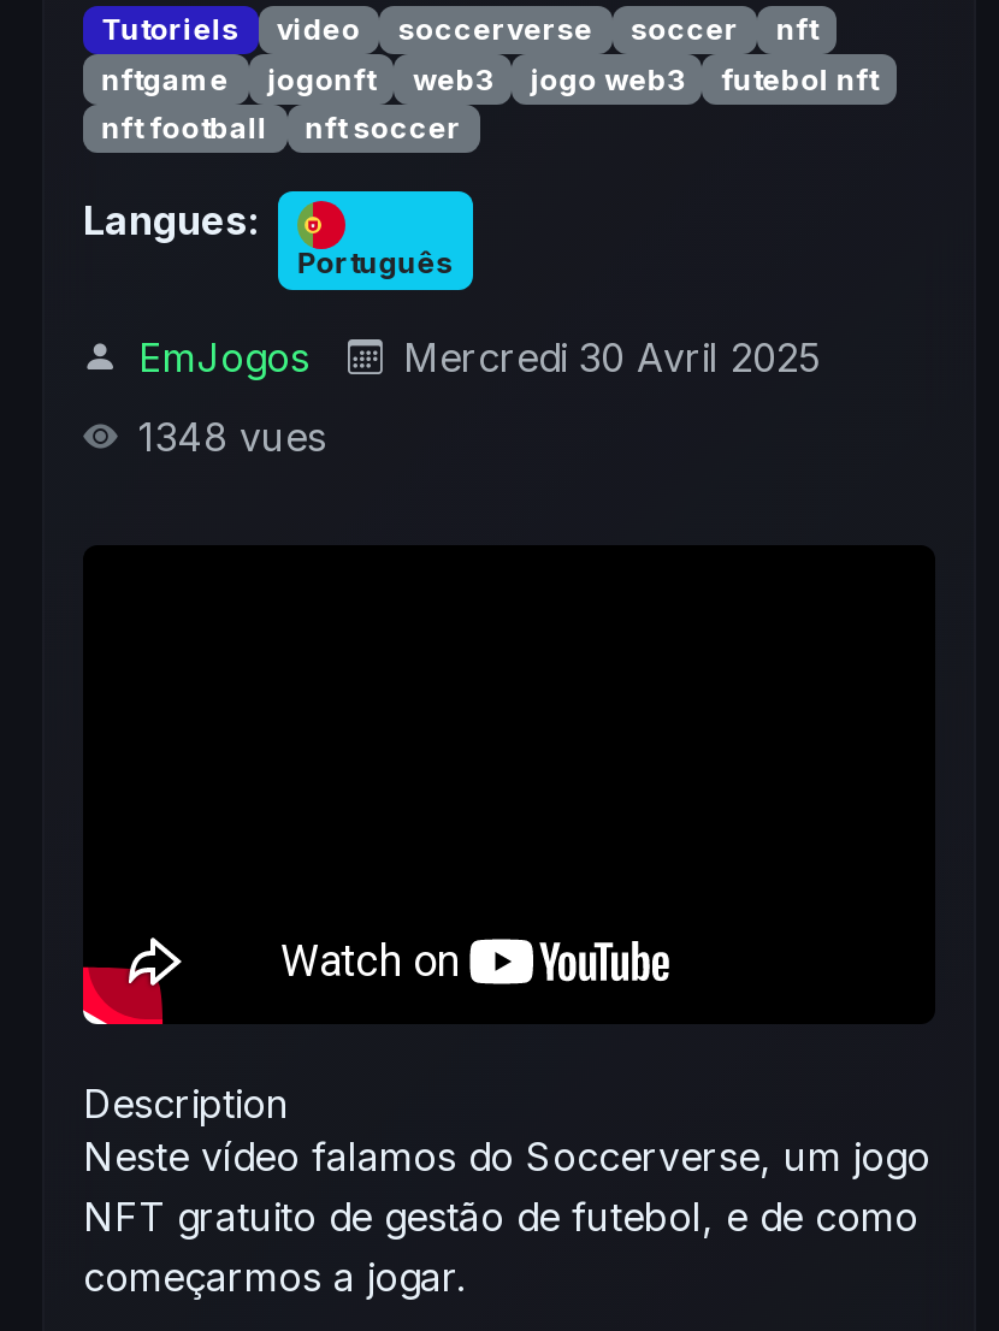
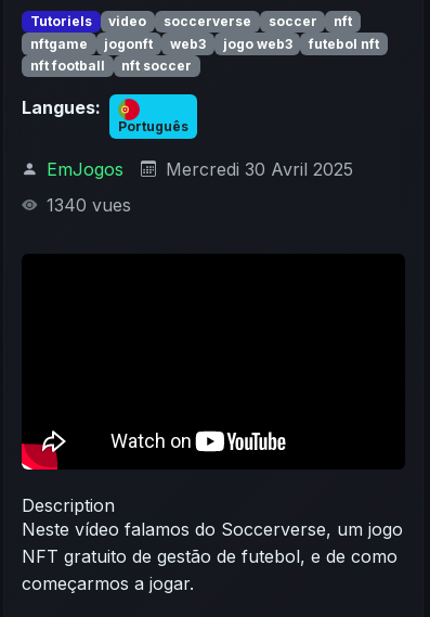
[126,412,326,460] 1348 vues -> [41,194,131,215] 1340 vues

